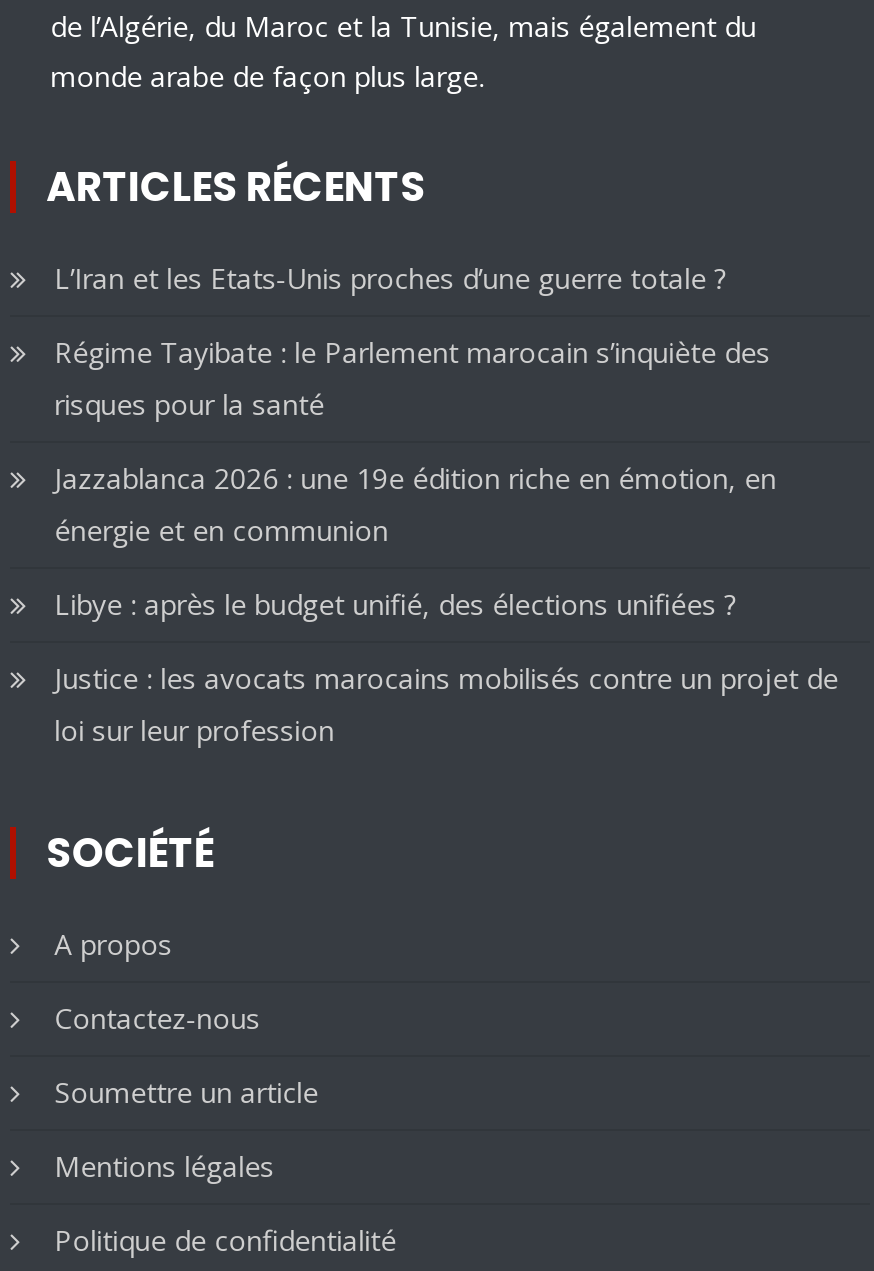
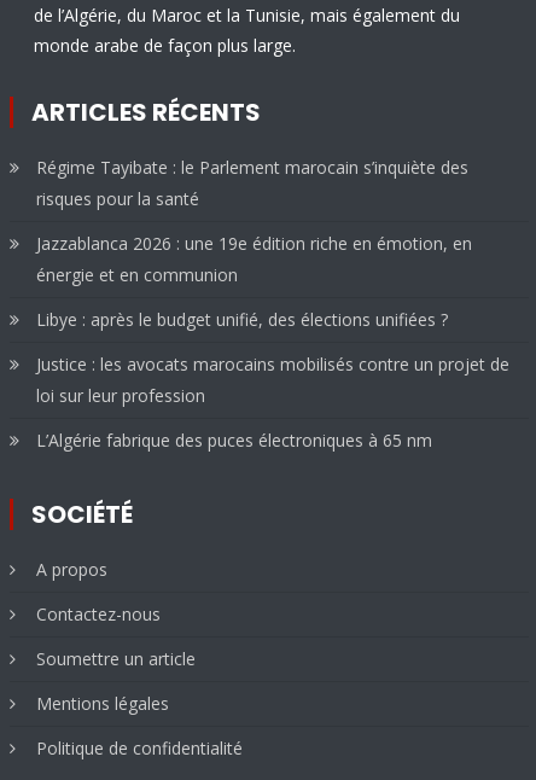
[54,259,726,297] L’Iran et les Etats-Unis proches d’une guerre totale ? -> none
moved [54,333,838,749] -> [36,156,510,407]: Régime Tayibate : le Parlement marocain s’inquiète des | risques pour la santé | Jazzablanca 2026 : une 19e édition riche en émotion, en | énergie et en communion | Libye : après le budget unifié, des élections unifiées ? | Justice : les avocats marocains mobilisés contre un projet de | loi sur leur profession
none -> [36,429,432,452] L’Algérie fabrique des puces électroniques à 65 nm

